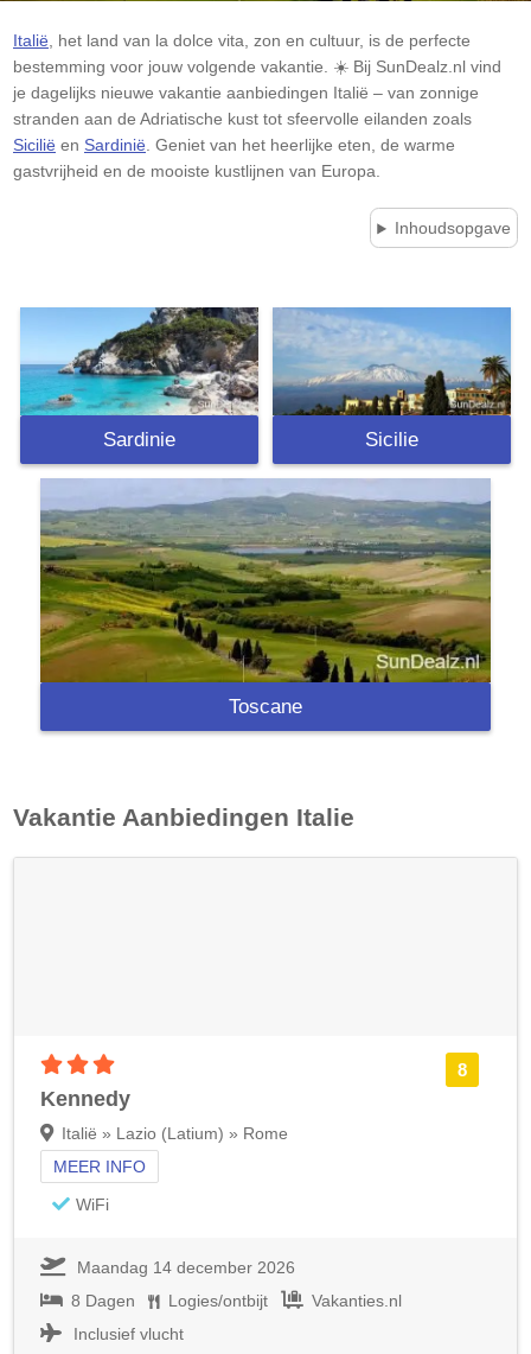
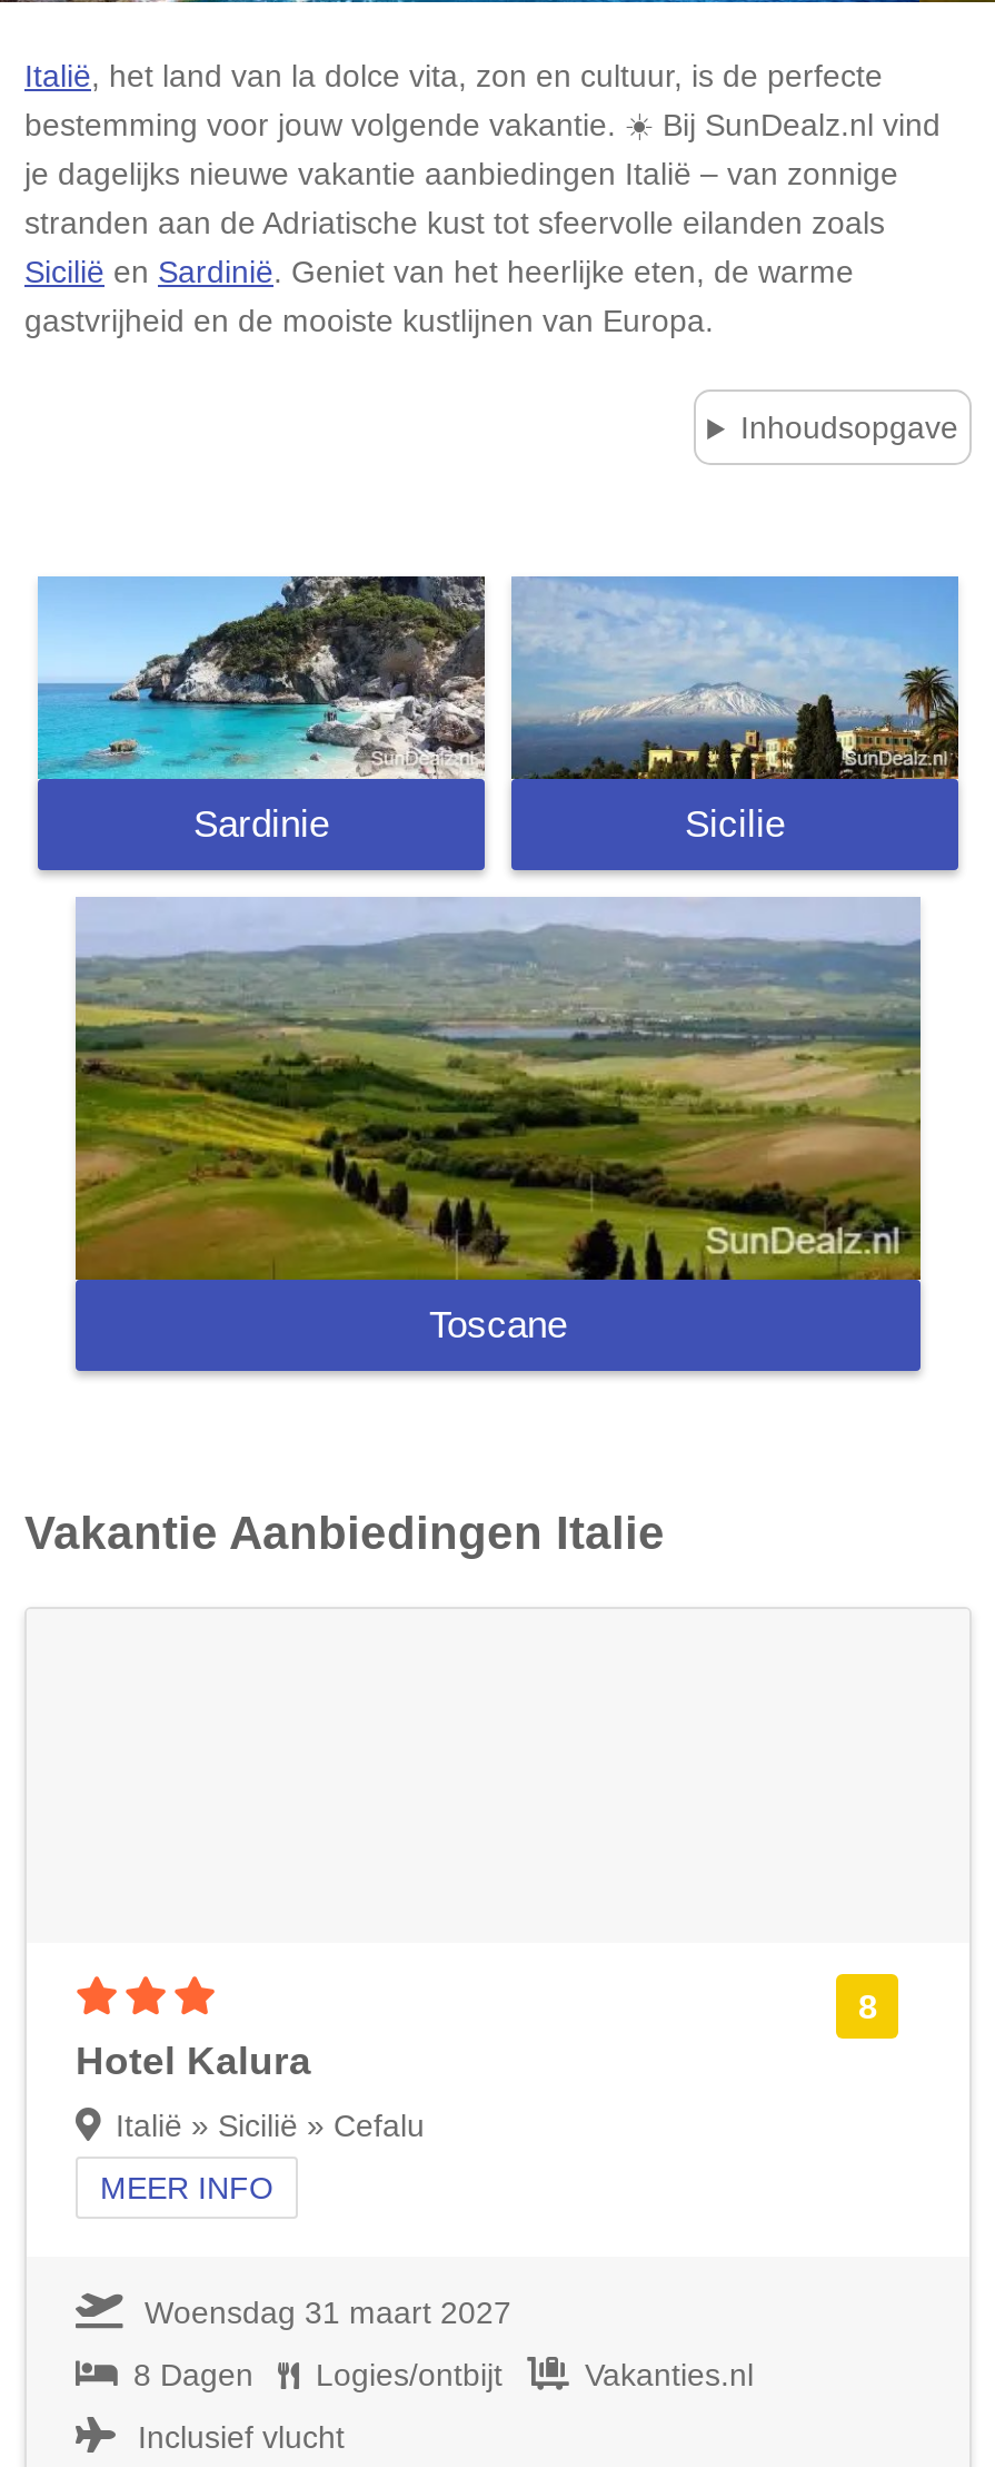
[40,1087,130,1111] Kennedy -> [76,2039,311,2084] Hotel Kalura
[62,1124,288,1143] Italië » Lazio (Latium) » Rome -> [116,2108,425,2144] Italië » Sicilië » Cefalu
[76,1195,295,1277] WiFi | Maandag 14 december 2026 -> [145,2295,511,2331] Woensdag 31 maart 2027

